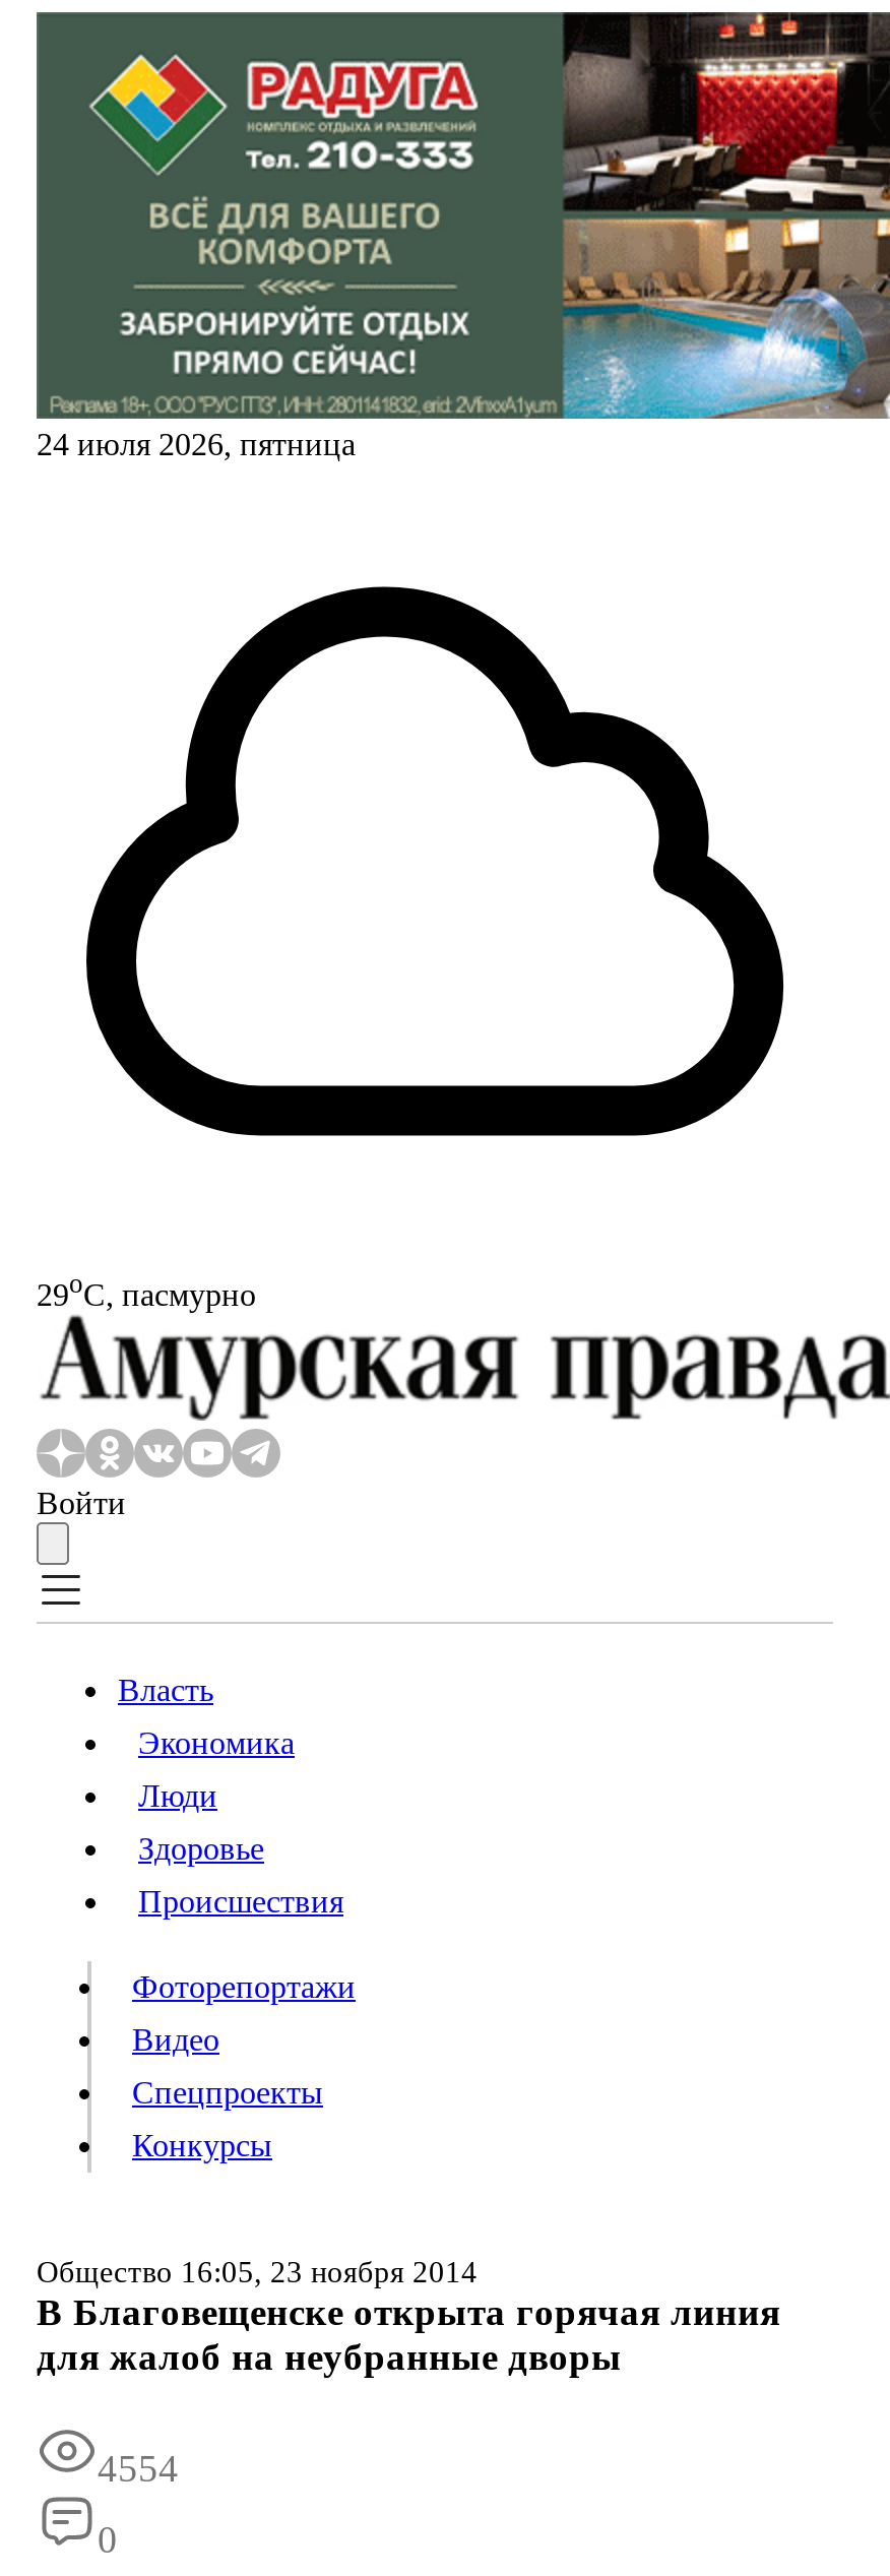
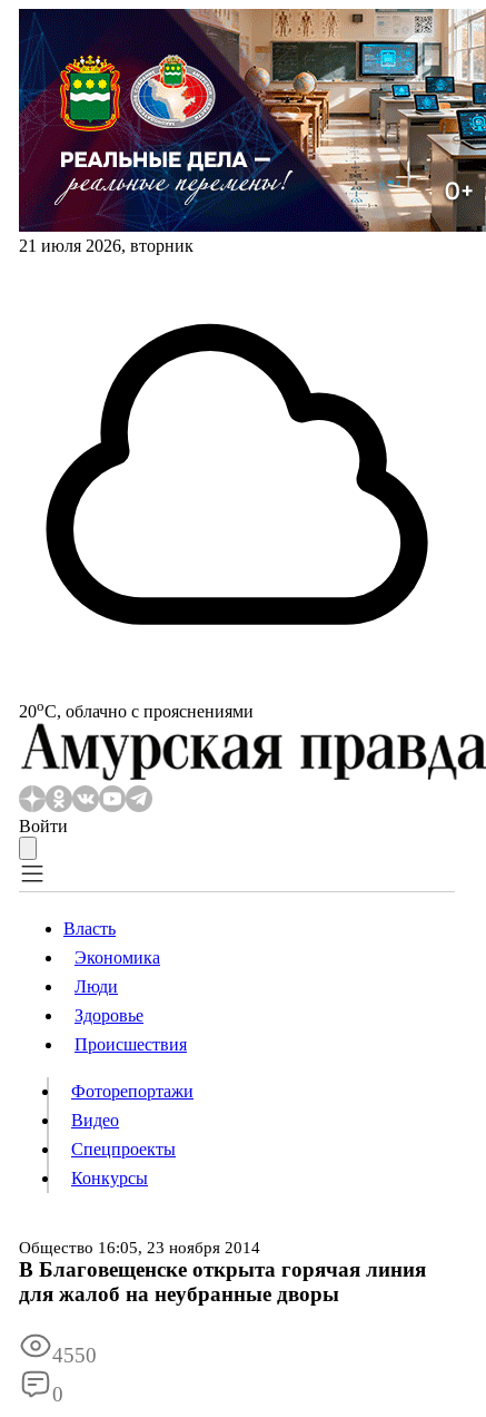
[37,10,884,461] [image] | 24 июля 2026, пятница -> [19,8,483,255] [image] | 21 июля 2026, вторник
[37,1268,256,1311] 29oС, пасмурно -> [19,697,254,721] 20oС, облачно с прояснениями
[98,2448,179,2490] 4554 -> [52,1344,97,1367] 4550

